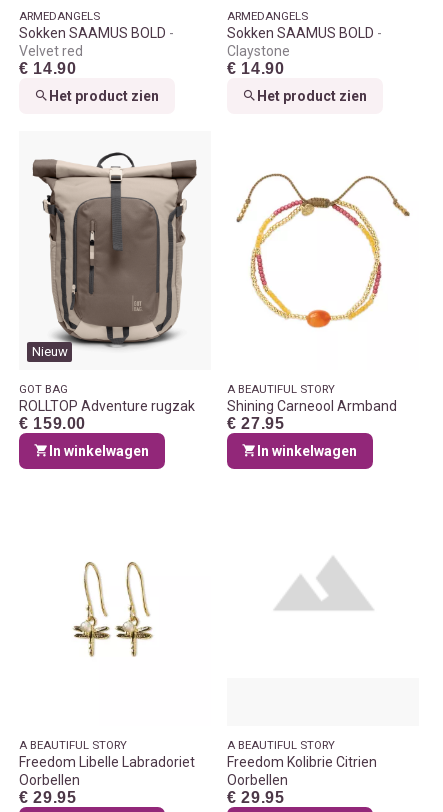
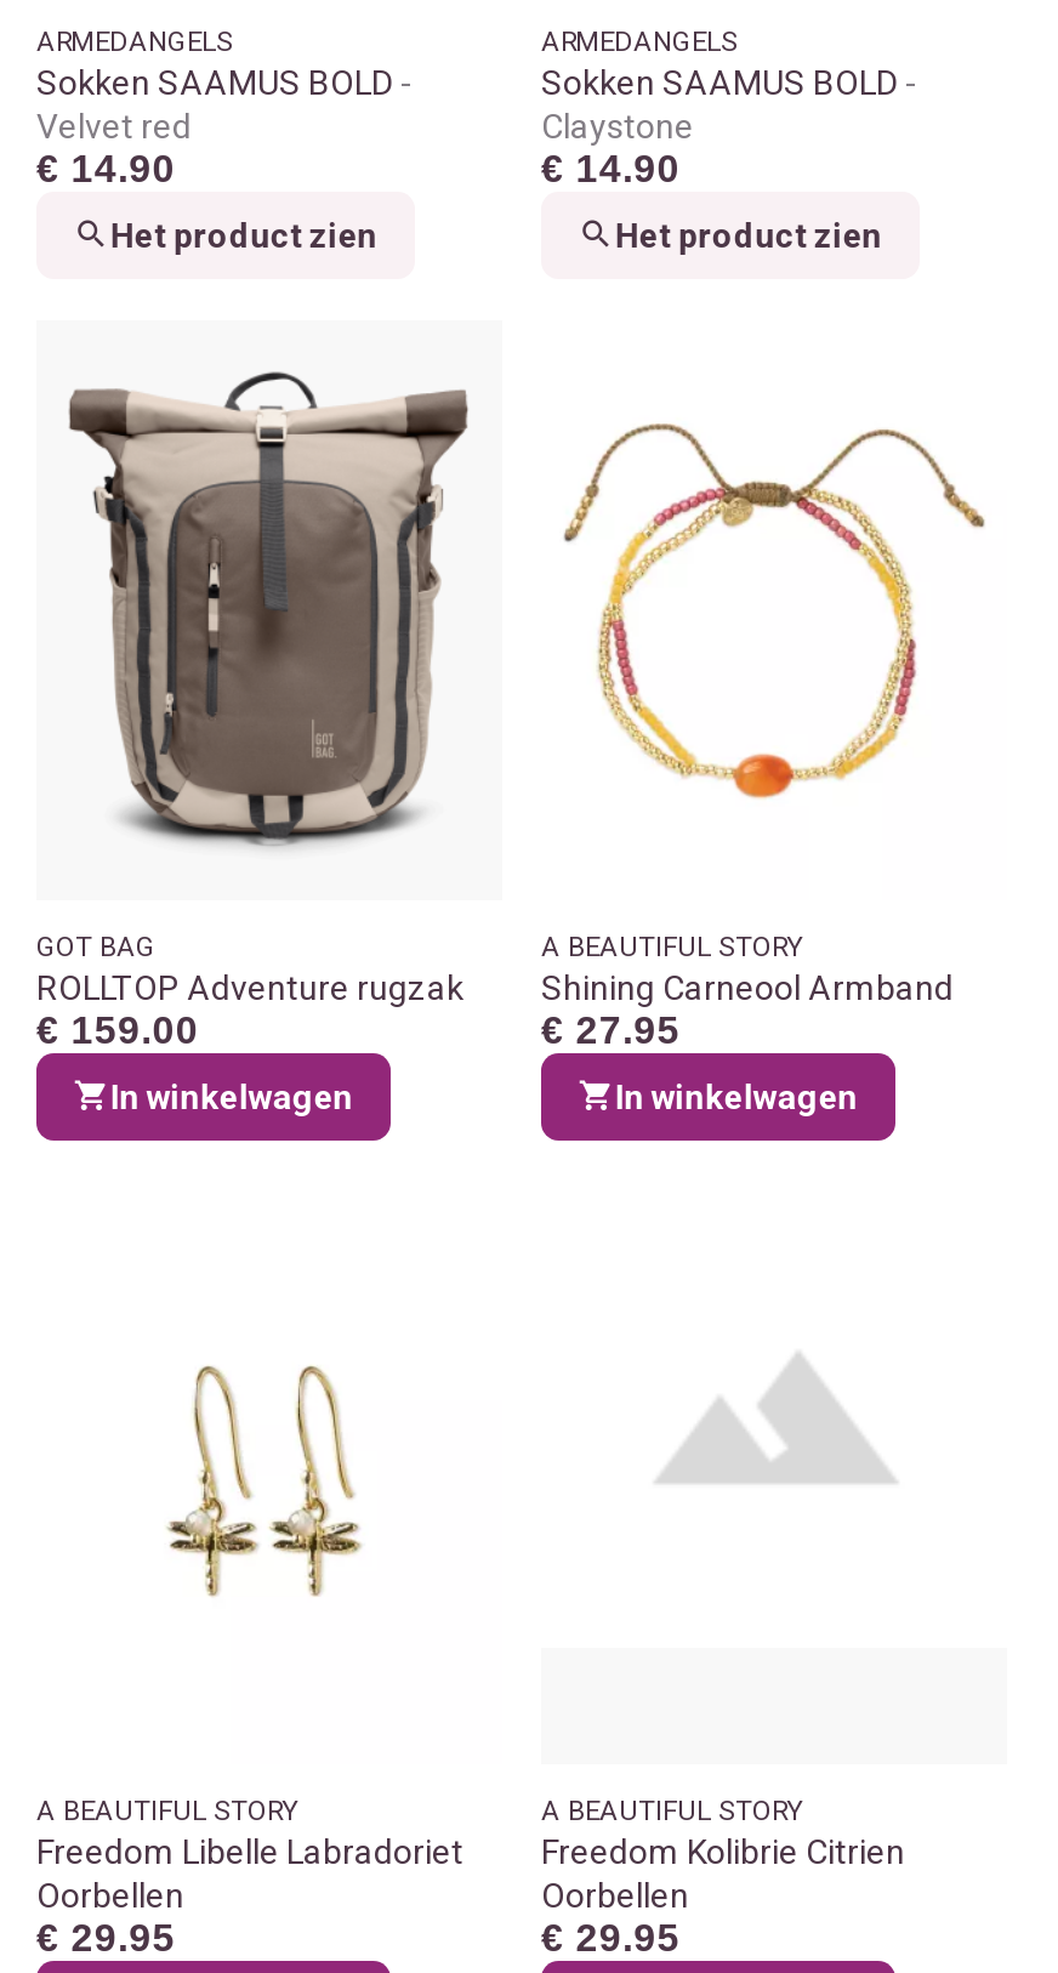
[32,344,68,359] Nieuw -> none

